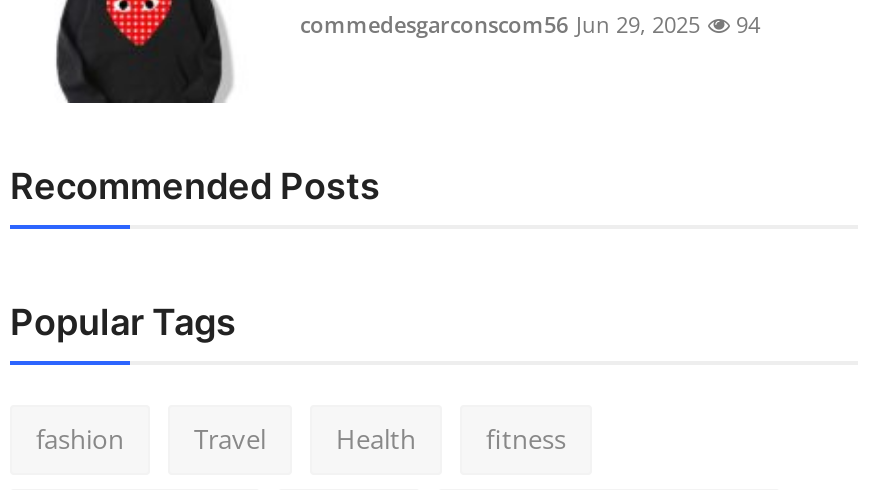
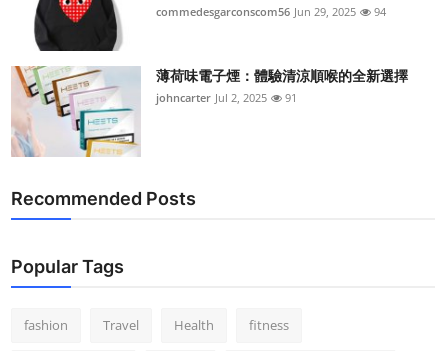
none -> [11,65,408,157] [image] | 薄荷味電子煙：體驗清涼順喉的全新選擇 | johncarter Jul 2, 2025 | 91

